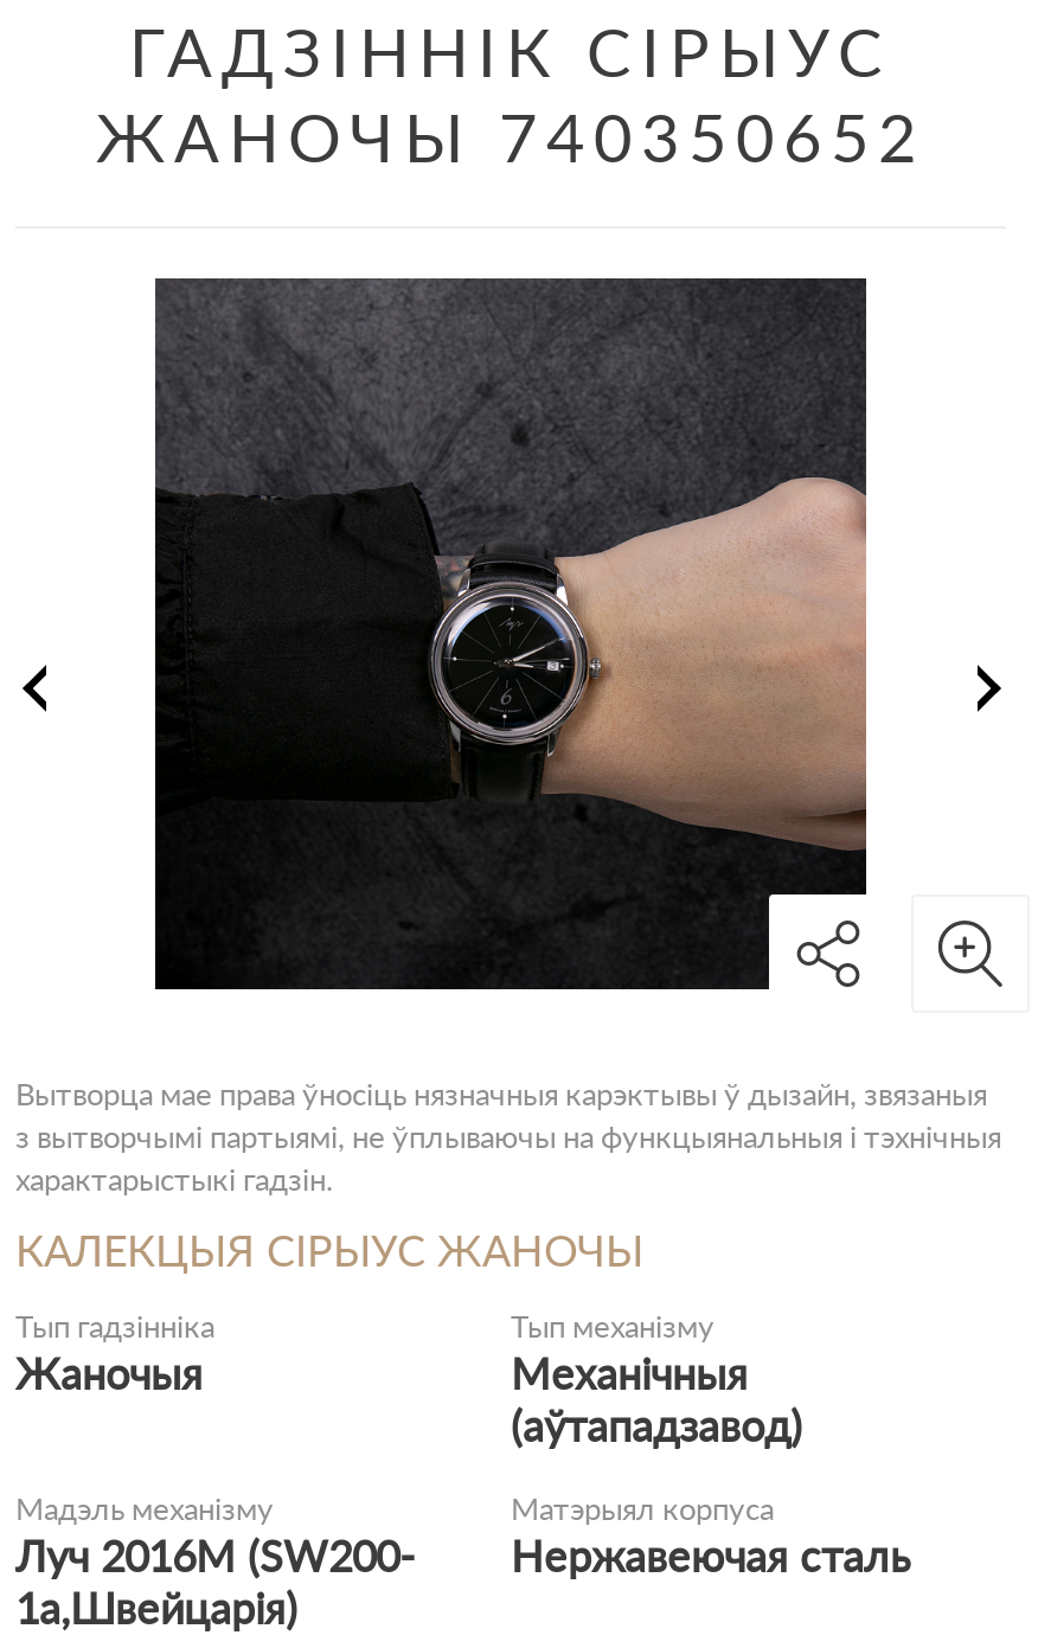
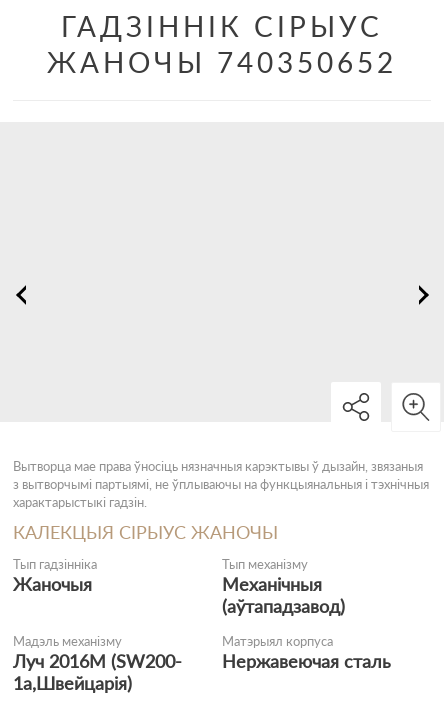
[153,276,869,992] [image] -> none

